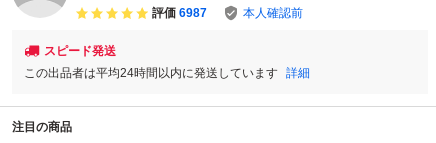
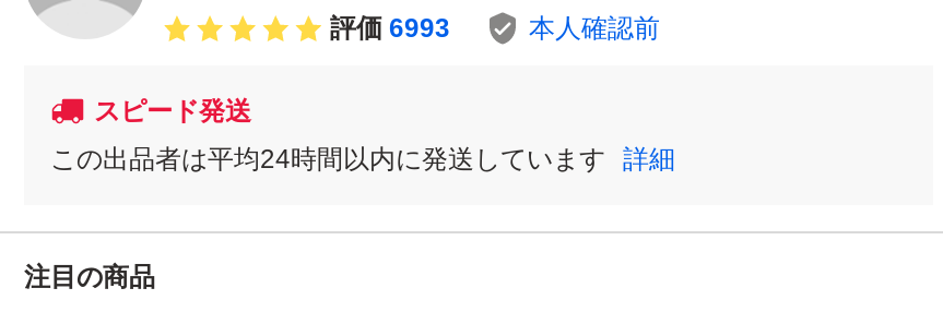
[152,6,207,20] 評価 6987 -> [330,14,450,44] 評価 6993

